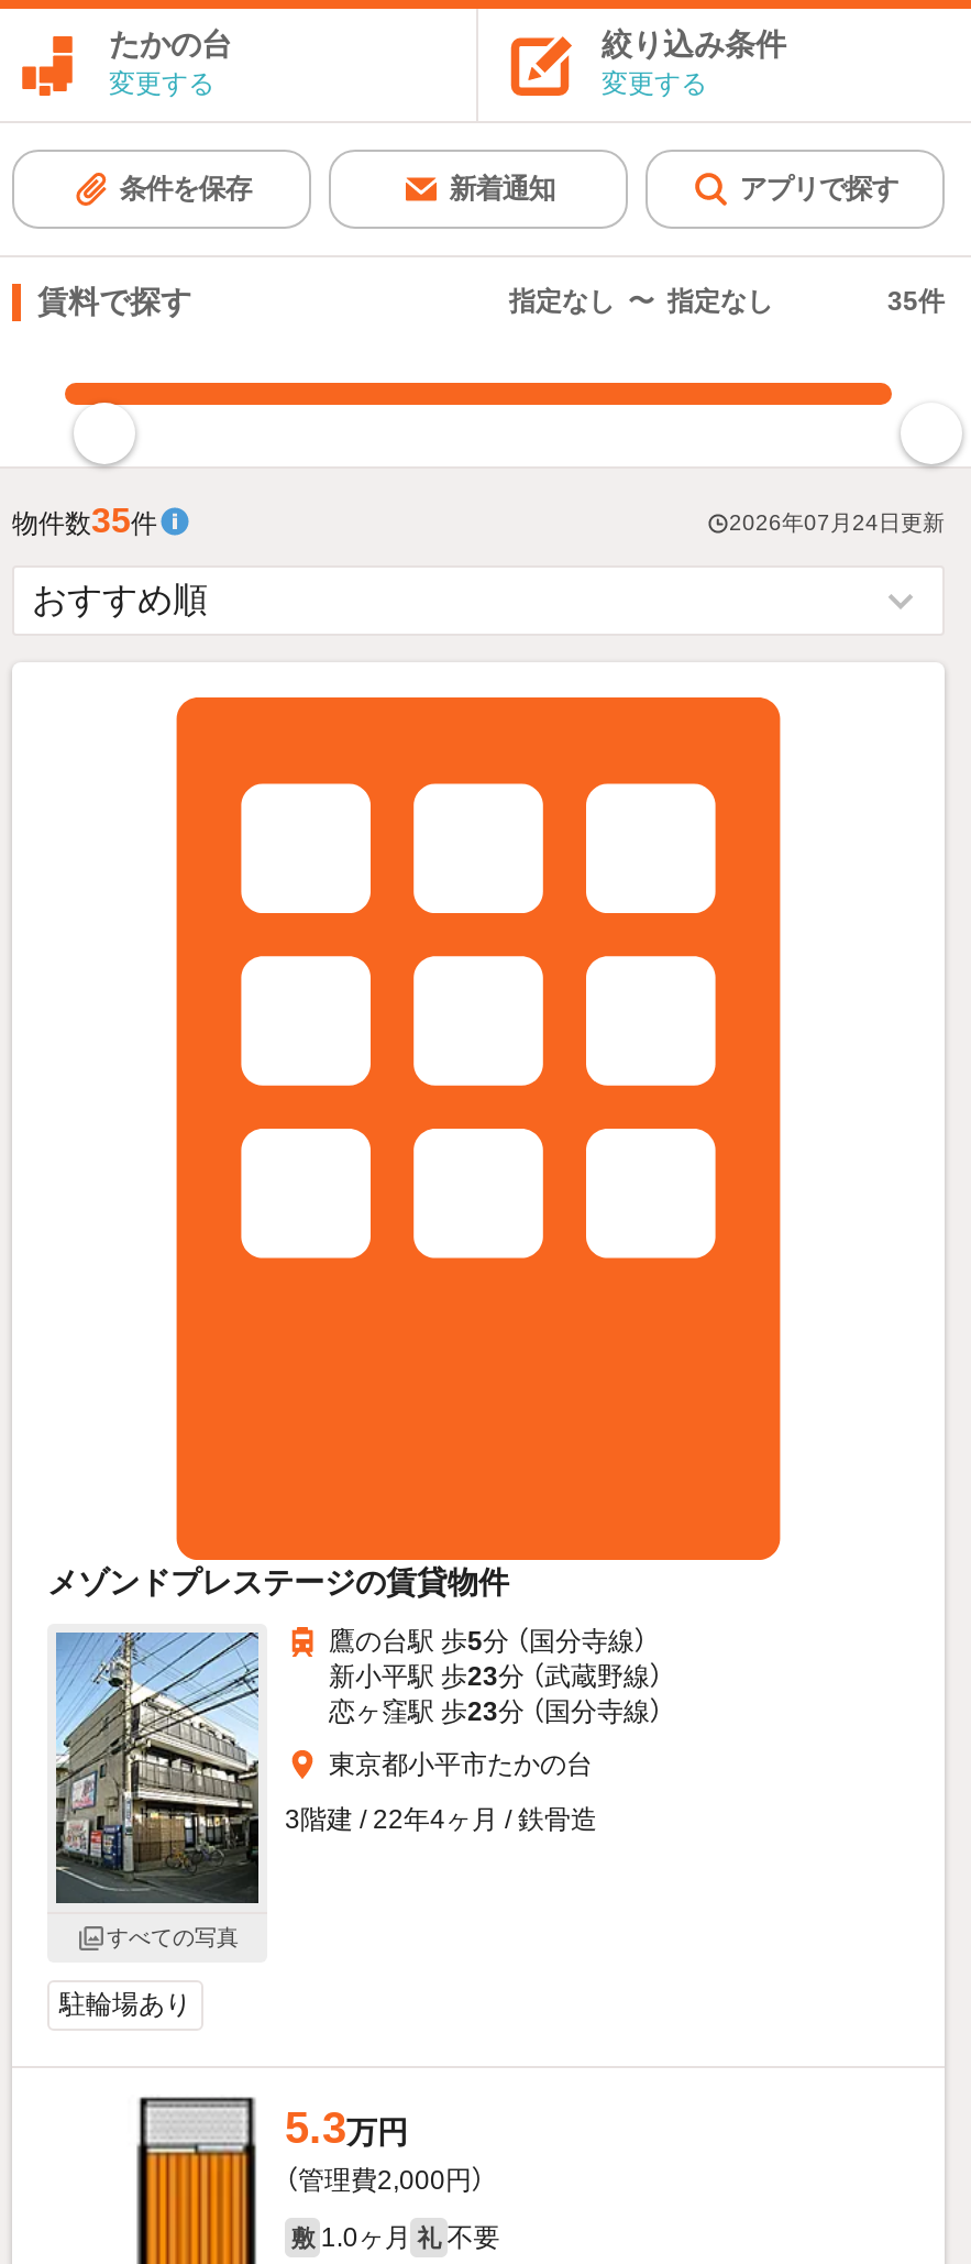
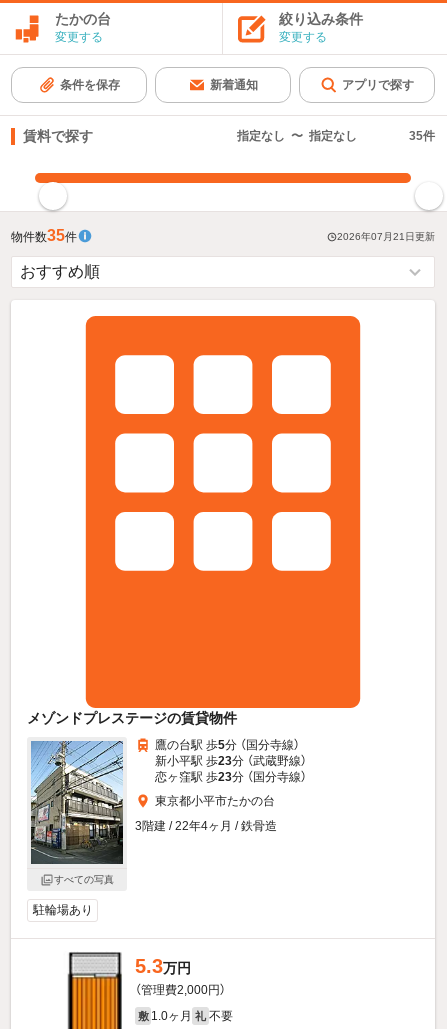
[729,511,945,535] 2026年07月24日更新 -> [337,231,435,242] 2026年07月21日更新

